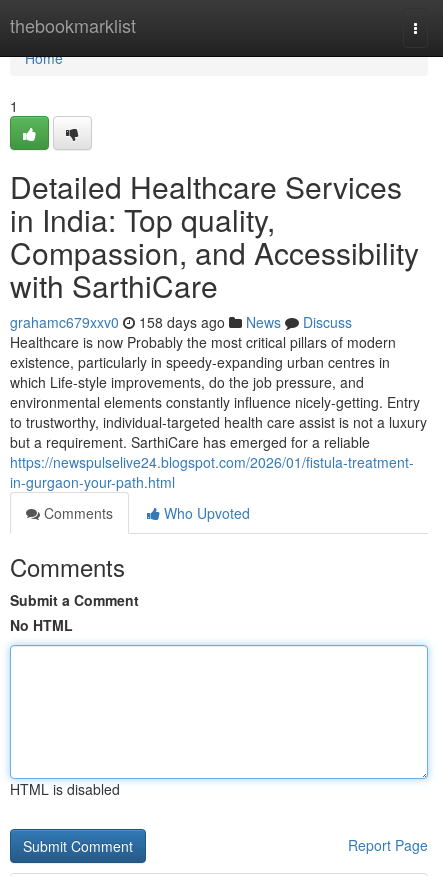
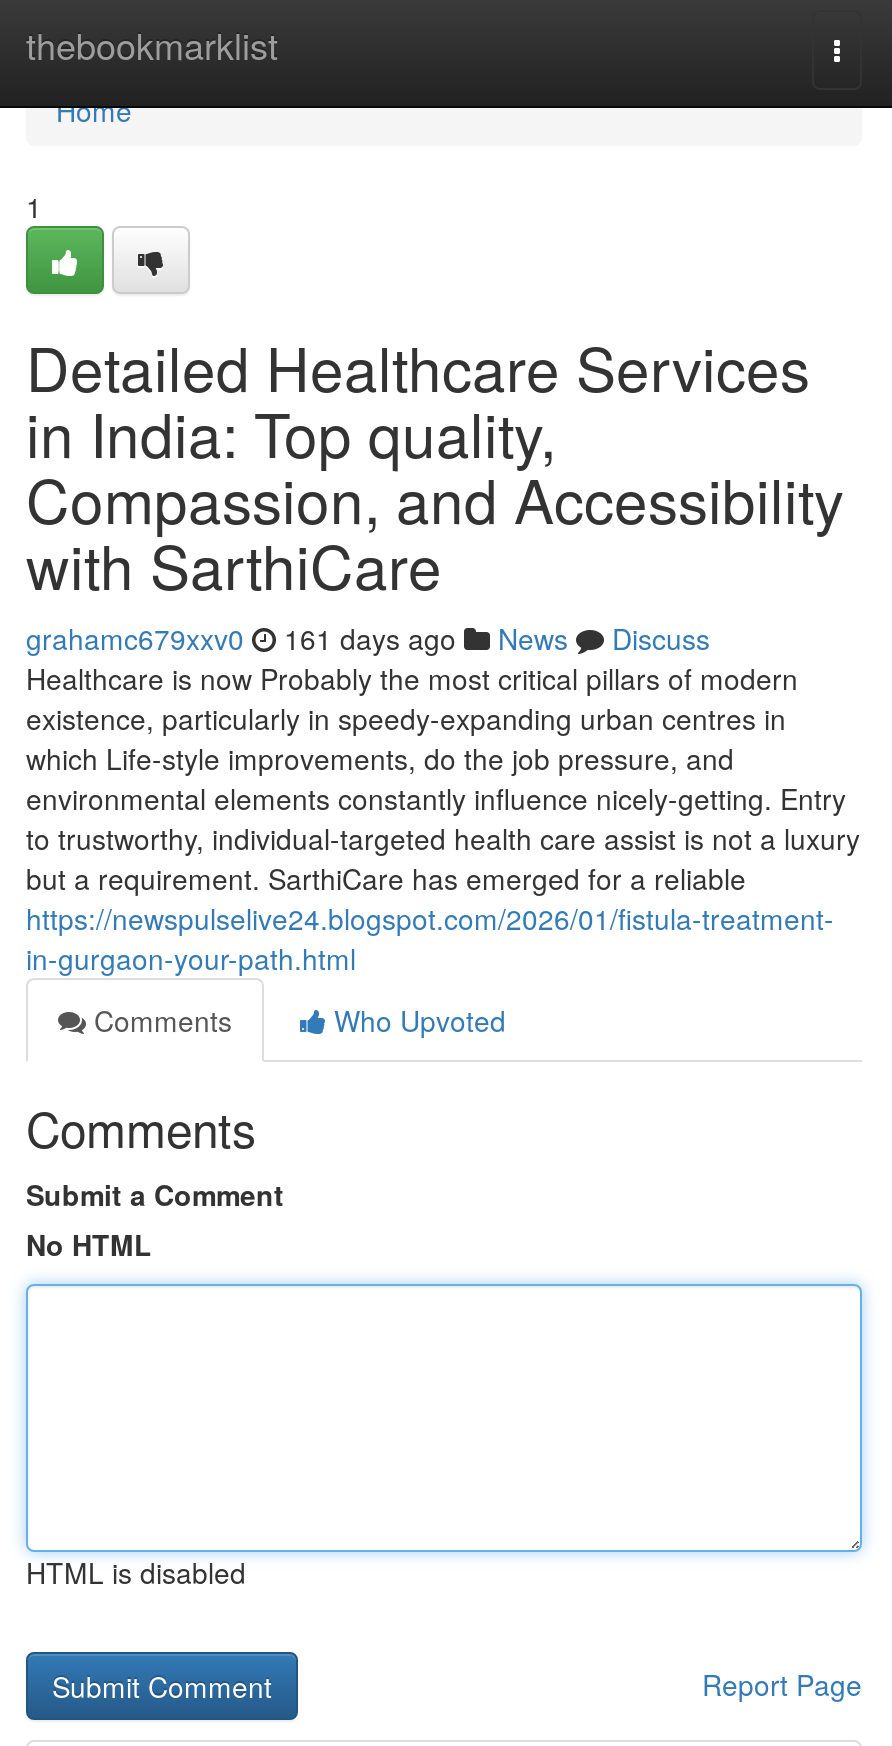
[10,312,352,332] grahamc679xxv0 158 days ago News Discuss -> [26,618,710,658] grahamc679xxv0 161 days ago News Discuss

